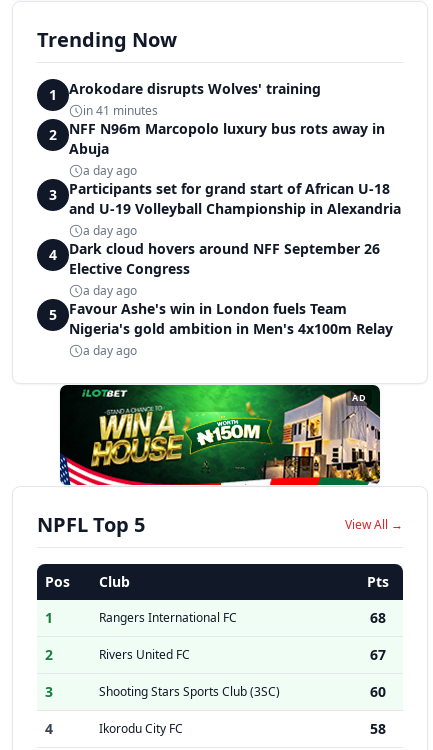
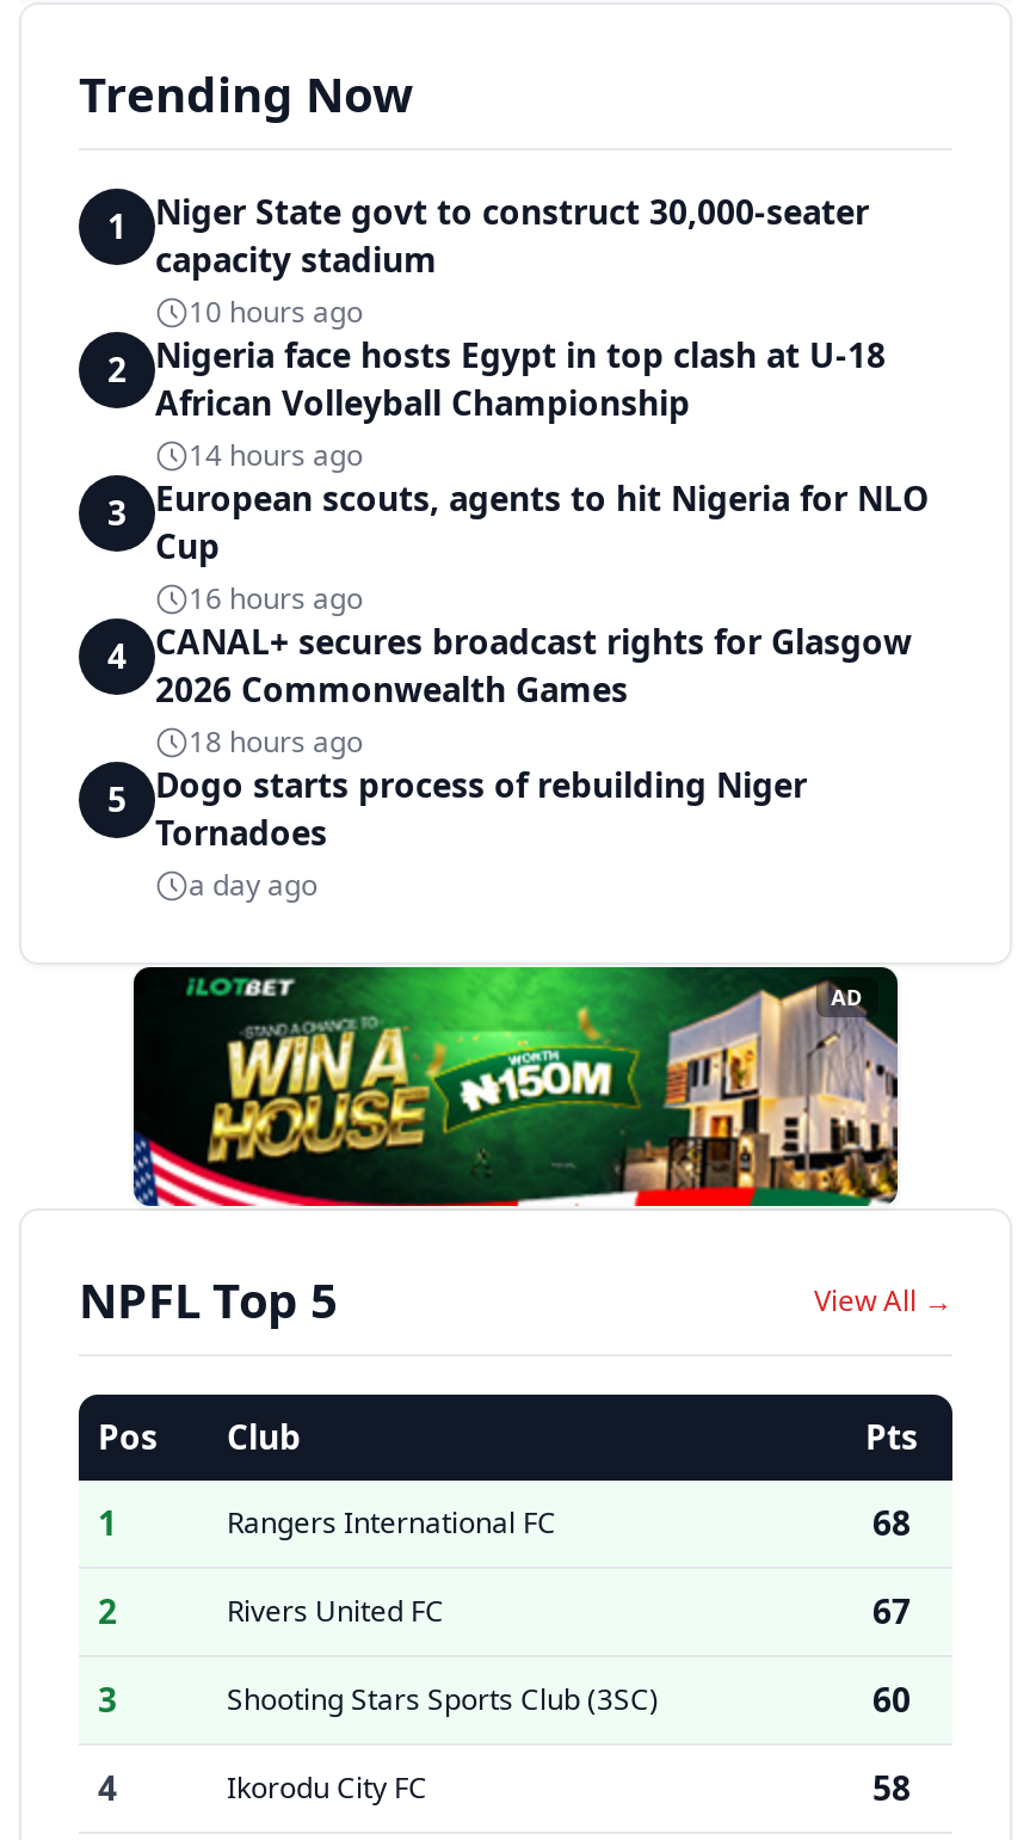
[69,79,325,119] Arokodare disrupts Wolves' training | in 41 minutes -> [155,189,869,332] Niger State govt to construct 30,000-seater | capacity stadium | 10 hours ago
[69,119,385,179] NFF N96m Marcopolo luxury bus rots away in | Abuja | a day ago -> [155,332,886,475] Nigeria face hosts Egypt in top clash at U-18 | African Volleyball Championship | 14 hours ago
[69,179,401,239] Participants set for grand start of African U-18 | and U-19 Volleyball Championship in Alexandria | a day ago -> [155,475,929,619] European scouts, agents to hit Nigeria for NLO | Cup | 16 hours ago
[69,239,380,299] Dark cloud hovers around NFF September 26 | Elective Congress | a day ago -> [155,619,912,762] CANAL+ secures broadcast rights for Glasgow | 2026 Commonwealth Games | 18 hours ago
[69,299,393,338] Favour Ashe's win in London fuels Team | Nigeria's gold ambition in Men's 4x100m Relay -> [155,762,807,855] Dogo starts process of rebuilding Niger | Tornadoes

